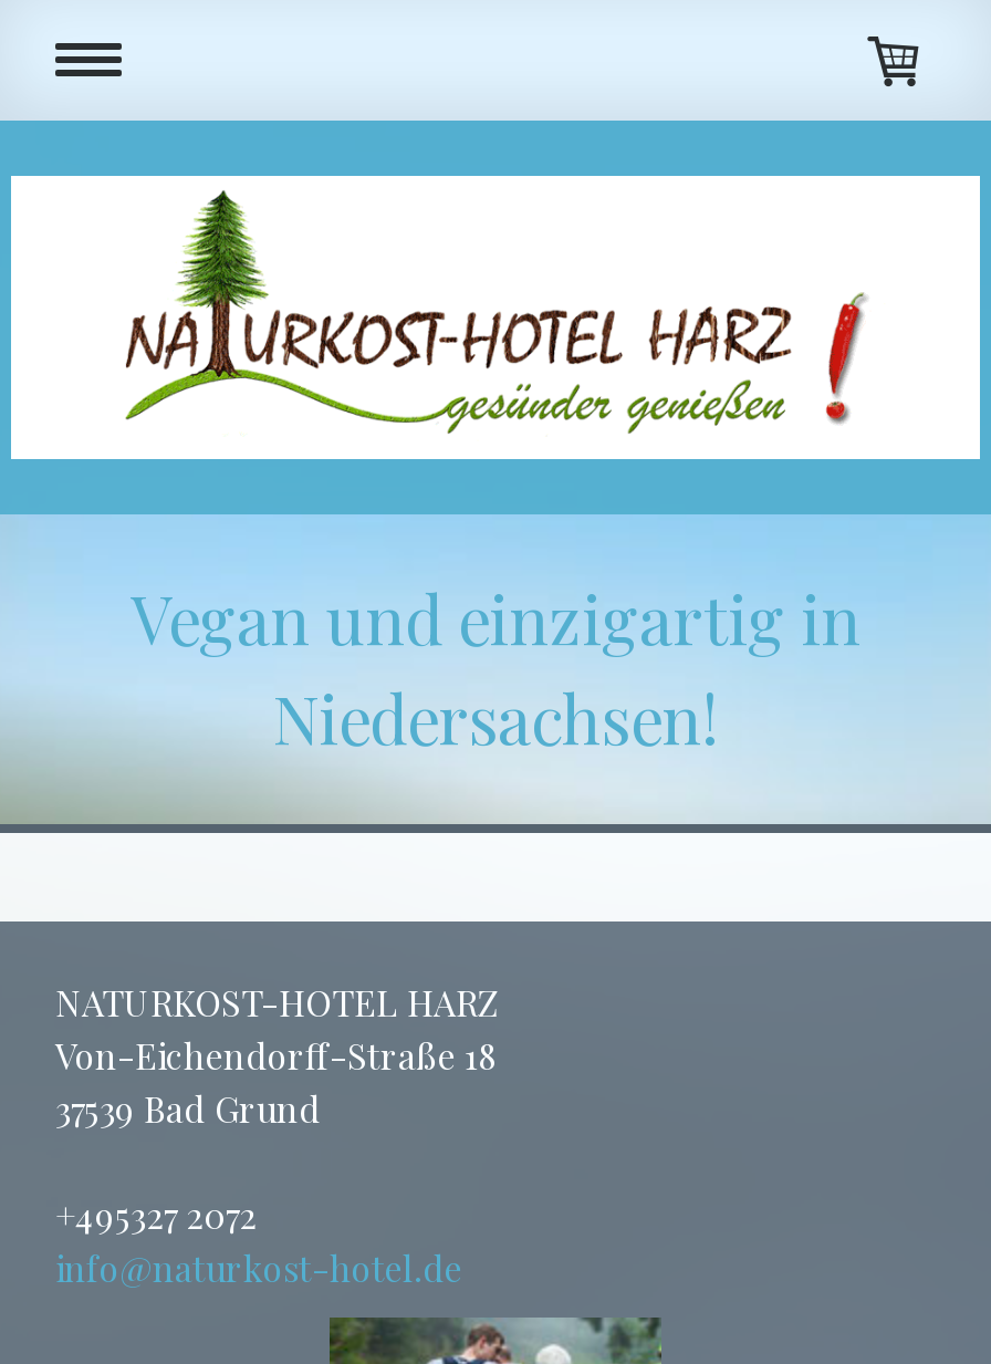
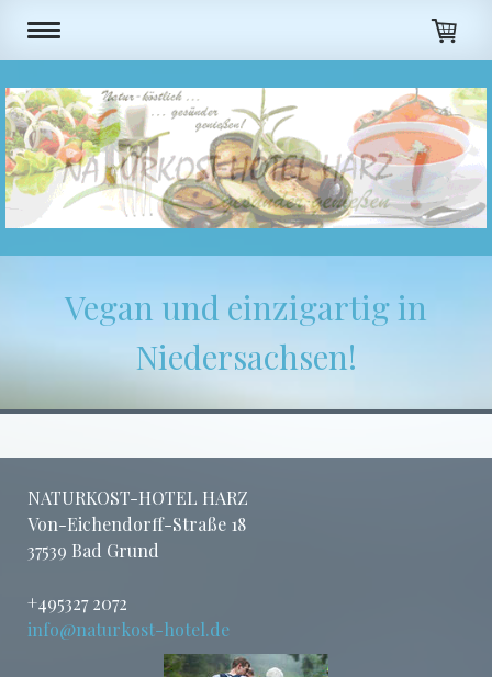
[9,174,982,461] [image] -> [4,87,488,229] [image]

